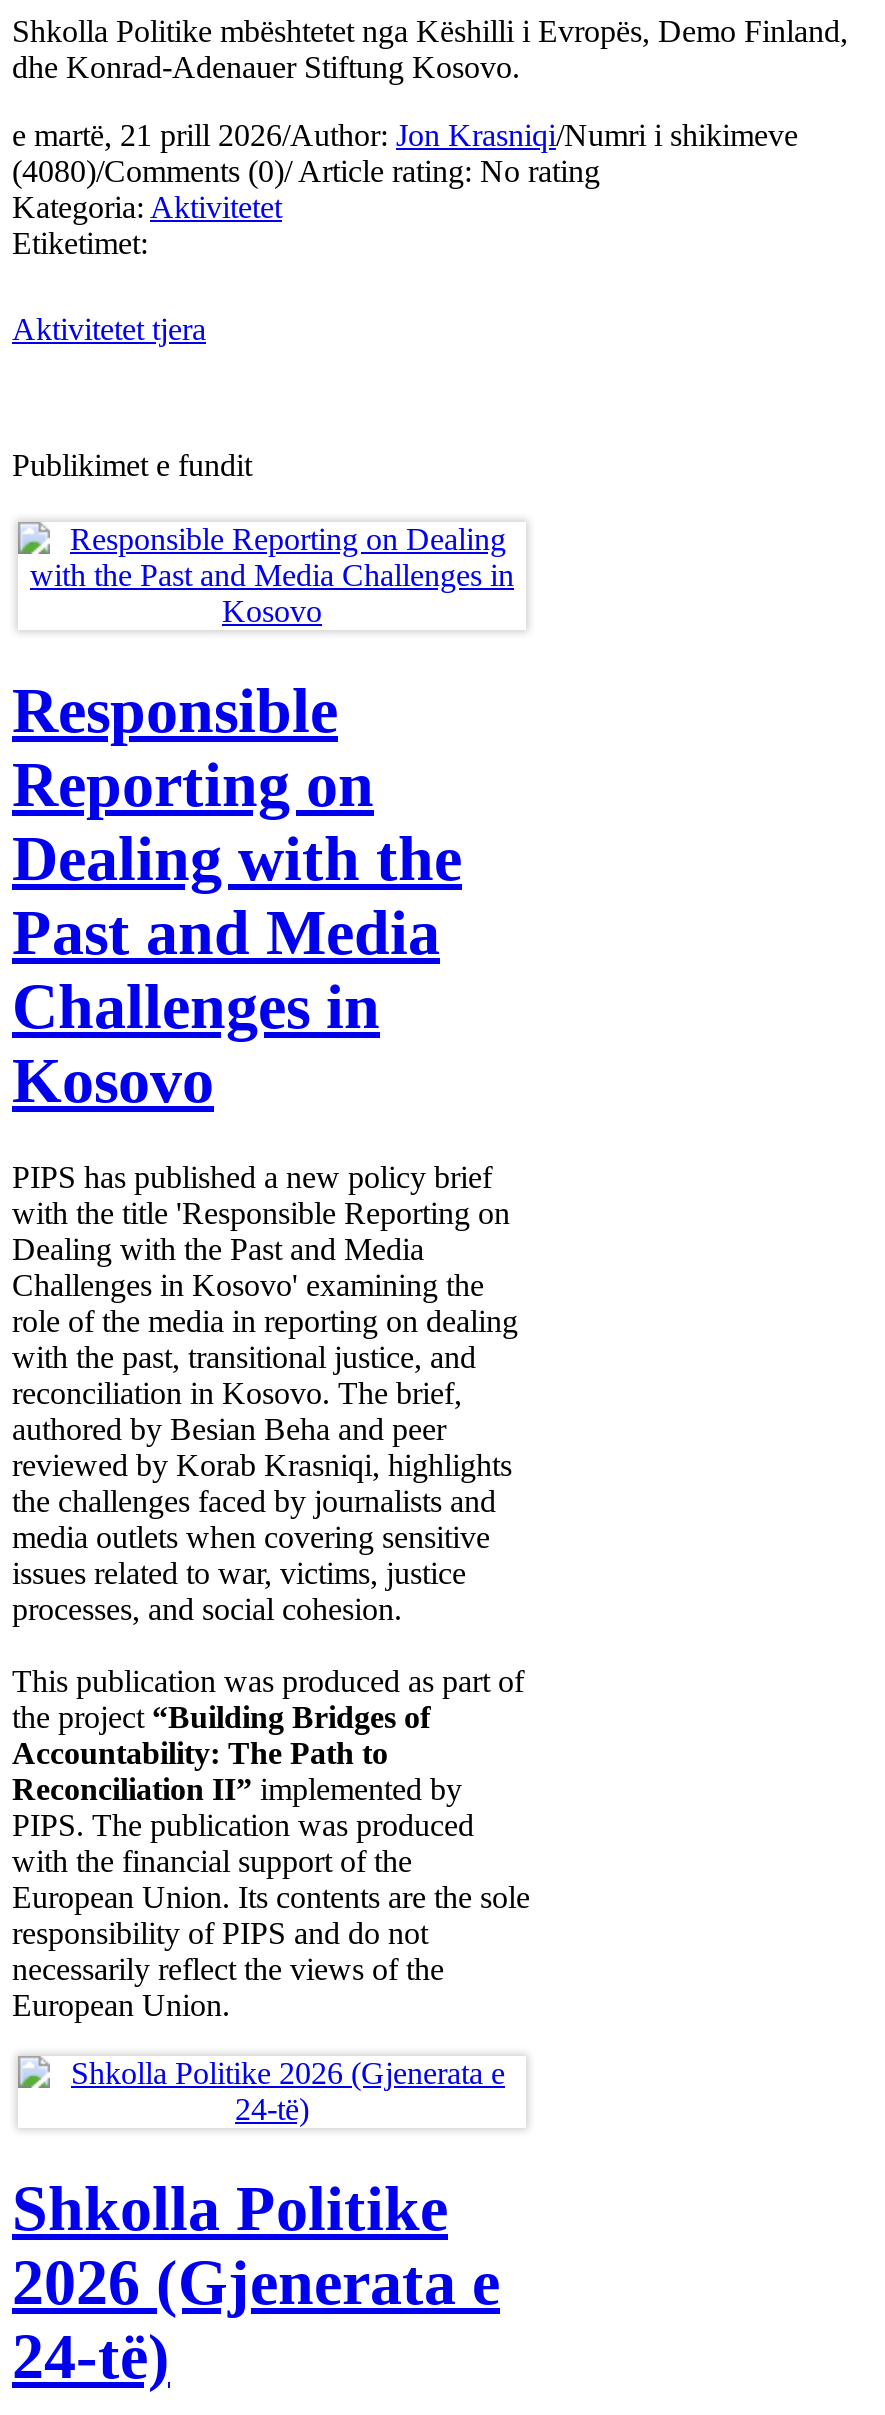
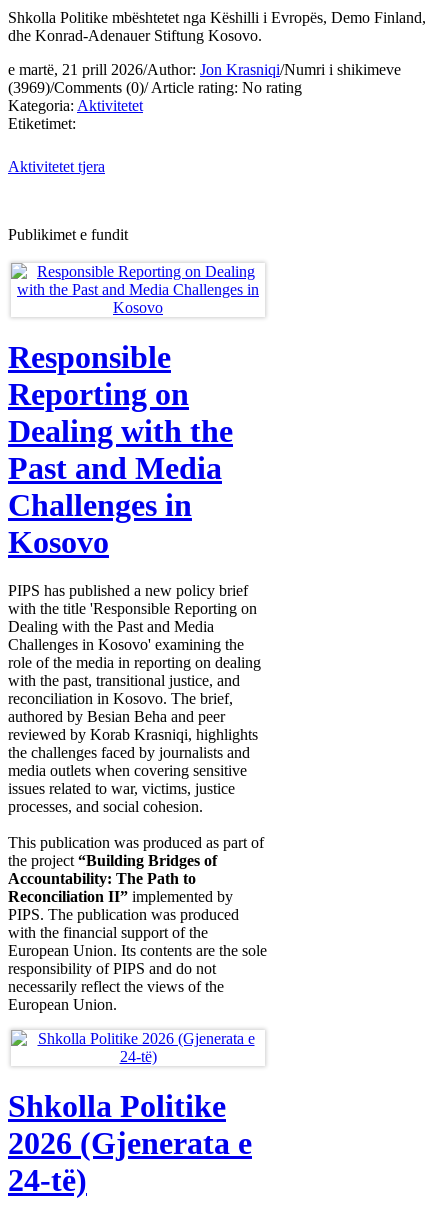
[12,155,600,189] (4080)/Comments (0)/ Article rating: No rating -> [8,79,302,96] (3969)/Comments (0)/ Article rating: No rating

